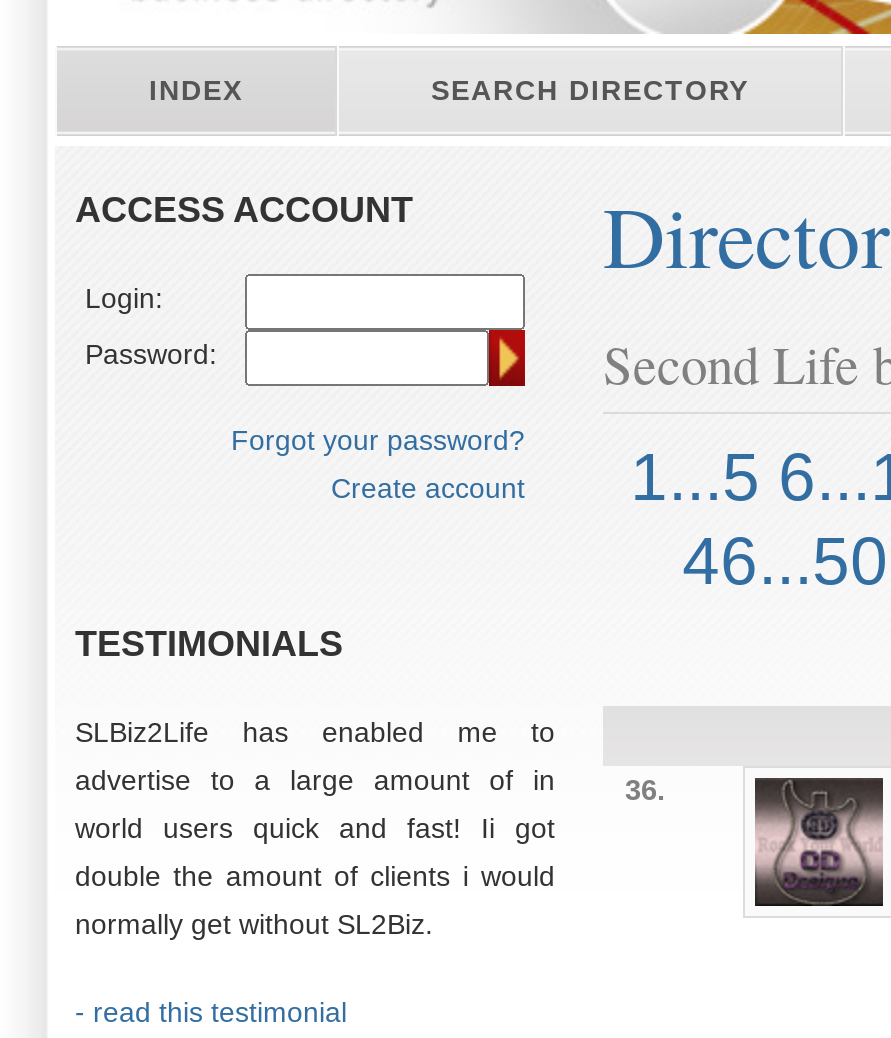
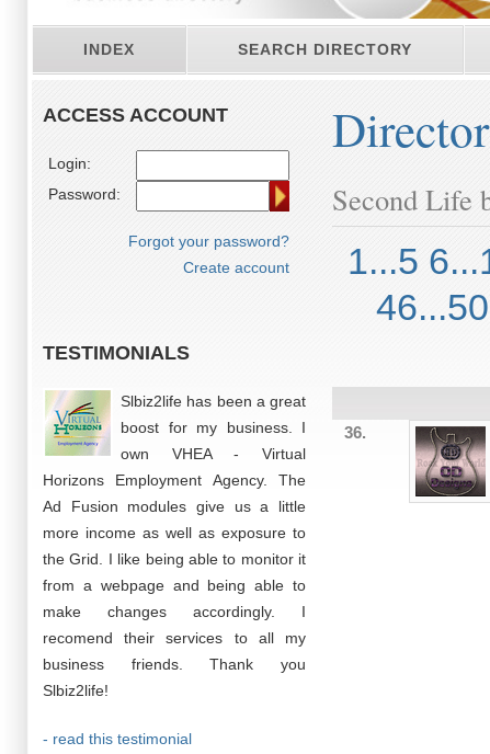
[75,716,555,940] SLBiz2Life has enabled me to | advertise to a large amount of in | world users quick and fast! Ii got | double the amount of clients i would | normally get without SL2Biz. -> [43,392,306,699] Slbiz2life has been a great | boost for my business. I | own VHEA - Virtual | Horizons Employment Agency. The | Ad Fusion modules give us a little | more income as well as exposure to | the Grid. I like being able to monitor it | from a webpage and being able to | make changes accordingly. I | recomend their services to all my | business friends. Thank you | Slbiz2life!

